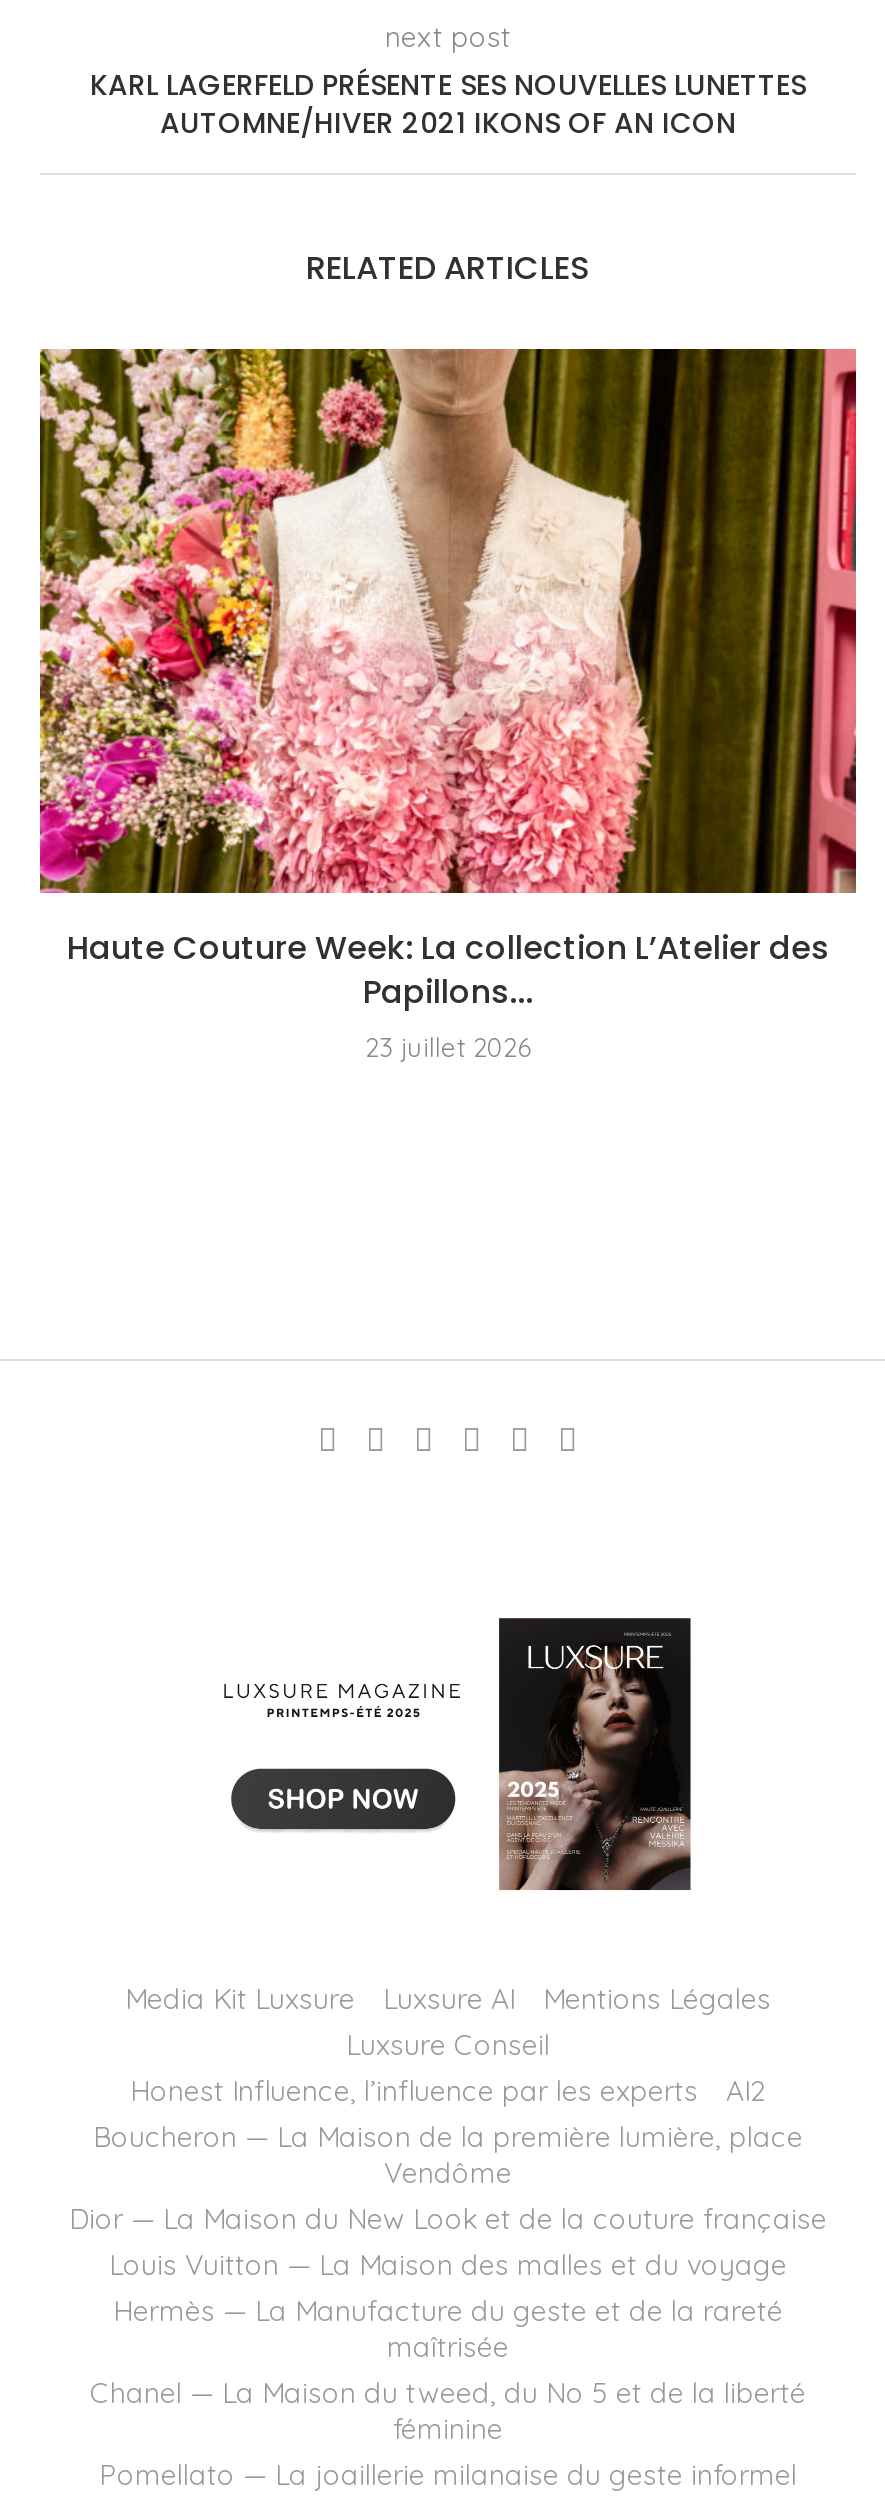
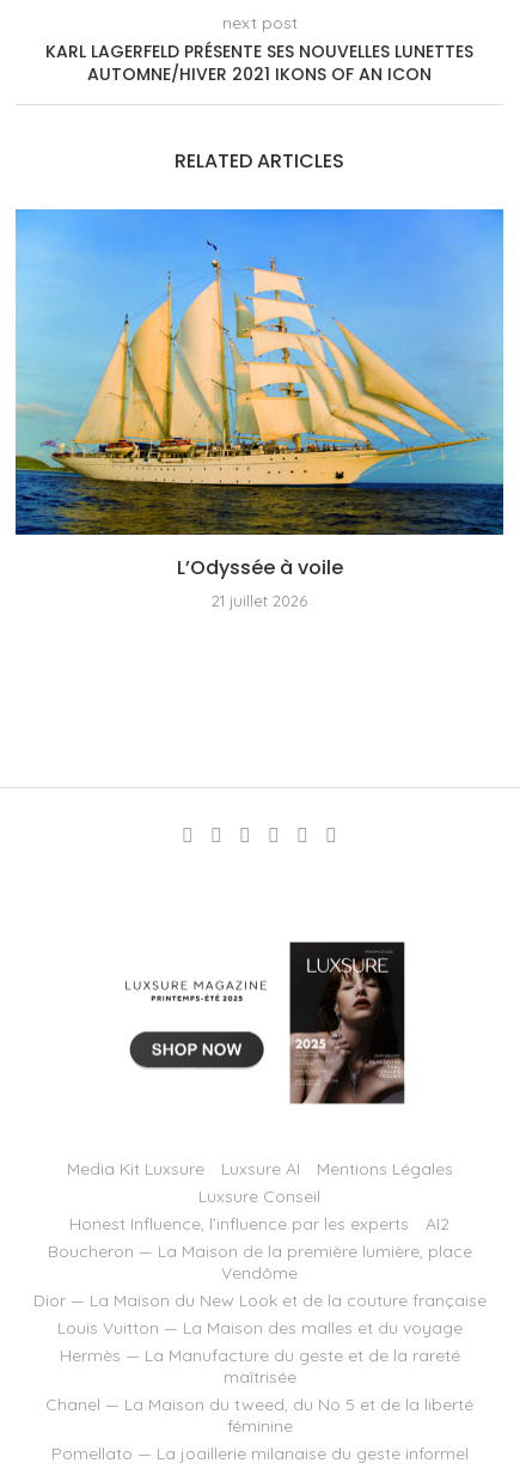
[38,347,858,1063] [image] | Haute Couture Week: La collection L’Atelier des | Papillons... | 23 juillet 2026 -> [14,208,504,610] [image] | L’Odyssée à voile | 21 juillet 2026

